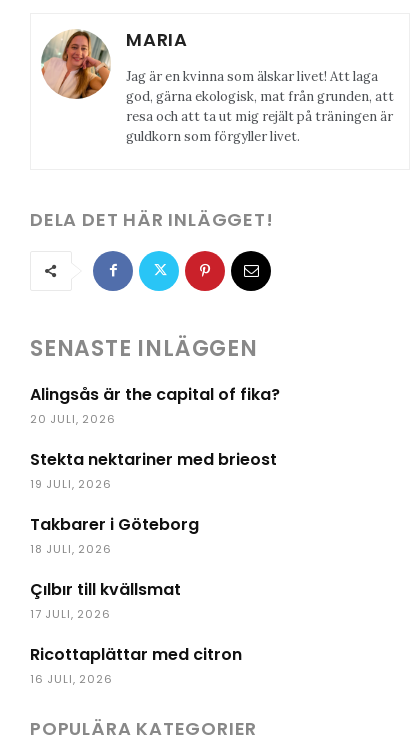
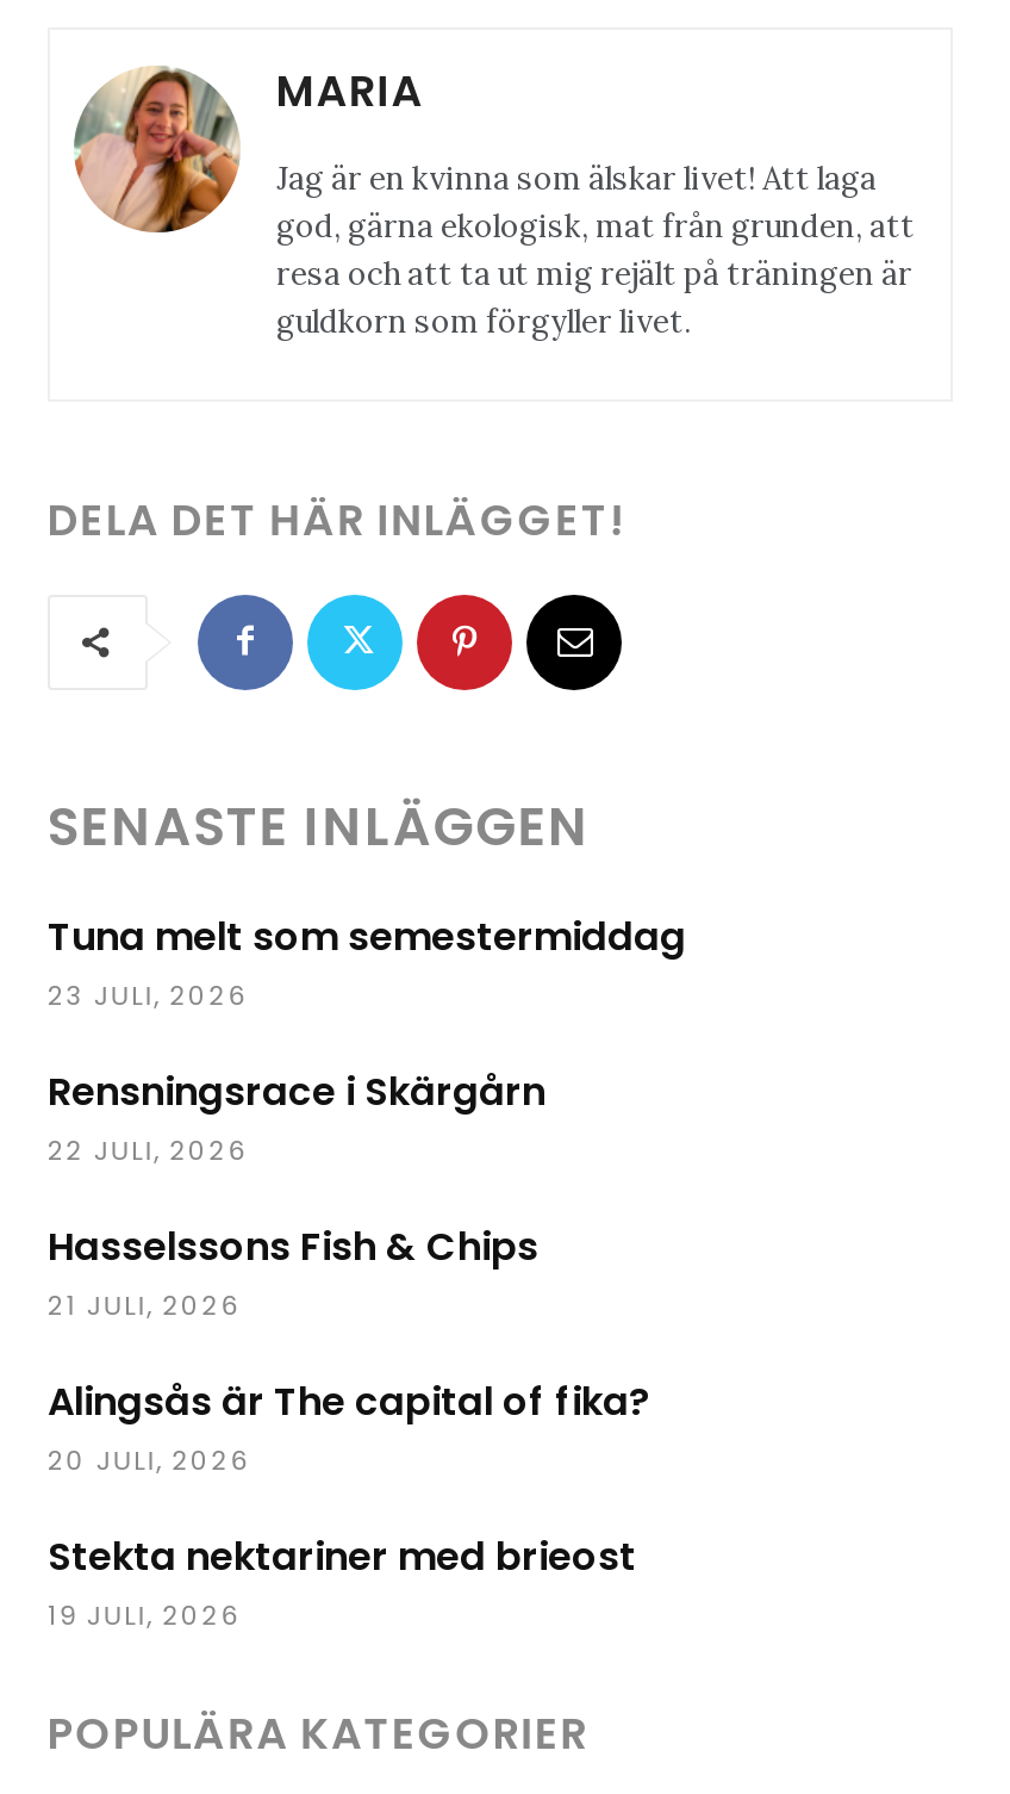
[30,383,280,406] Alingsås är the capital of fika? -> [48,909,686,1428] Tuna melt som semestermiddag | 23 JULI, 2026 | Rensningsrace i Skärgårn | 22 JULI, 2026 | Hasselssons Fish & Chips | 21 JULI, 2026 | Alingsås är The capital of fika?
moved [30,411,277,492] -> [48,1440,636,1633]: 20 JULI, 2026 | Stekta nektariner med brieost | 19 JULI, 2026
[30,513,242,687] Takbarer i Göteborg | 18 JULI, 2026 | Çılbır till kvällsmat | 17 JULI, 2026 | Ricottaplättar med citron | 16 JULI, 2026 -> none

